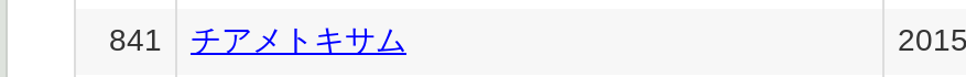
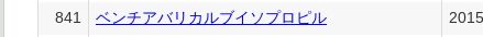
[191,25,406,58] チアメトキサム -> [96,10,327,27] ベンチアバリカルブイソプロピル

